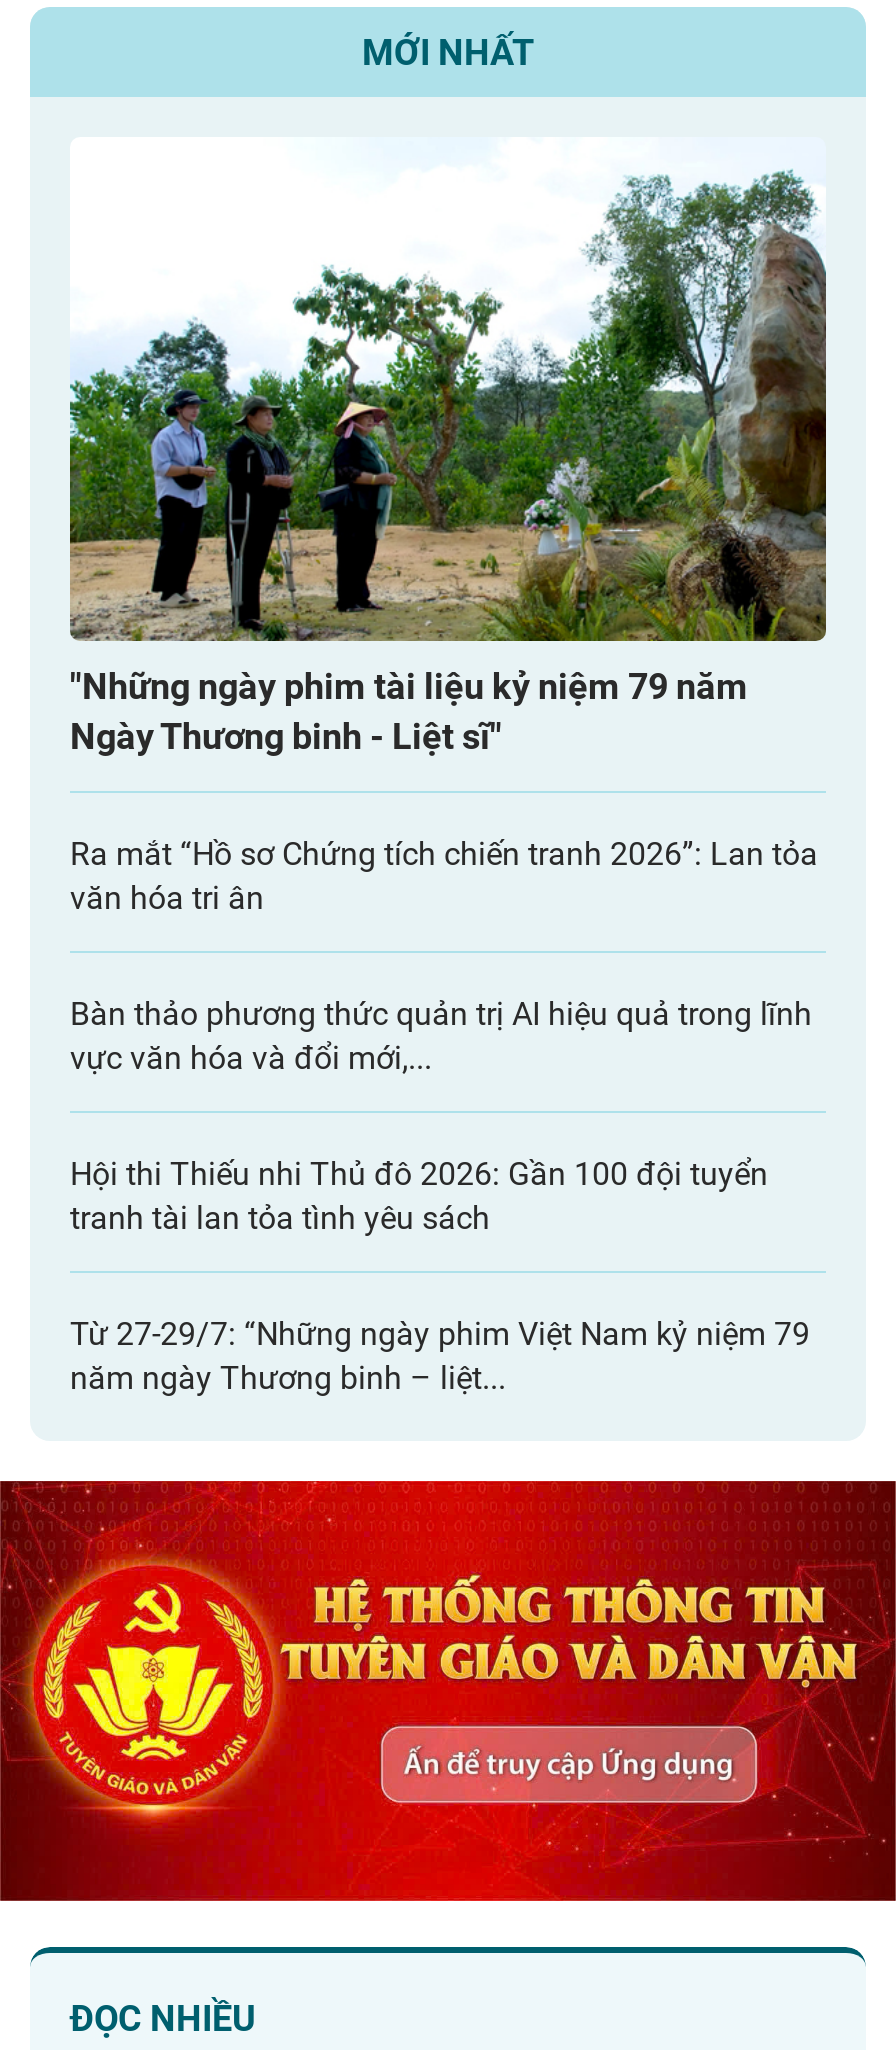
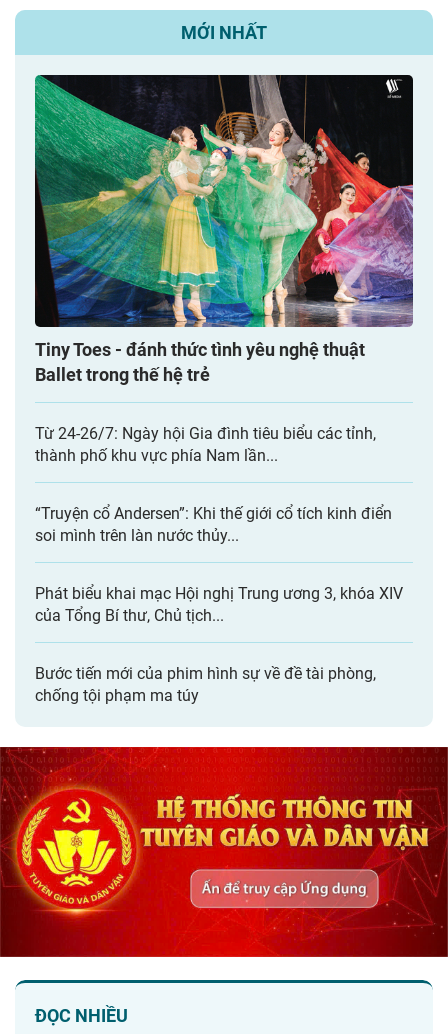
[68,137,828,756] [image] | "Những ngày phim tài liệu kỷ niệm 79 năm | Ngày Thương binh - Liệt sĩ" -> [34,74,414,385] [image] | Tiny Toes - đánh thức tình yêu nghệ thuật | Ballet trong thế hệ trẻ
[70,834,818,916] Ra mắt “Hồ sơ Chứng tích chiến tranh 2026”: Lan tỏa | văn hóa tri ân -> [35,424,376,465] Từ 24-26/7: Ngày hội Gia đình tiêu biểu các tỉnh, | thành phố khu vực phía Nam lần...
[70,994,812,1076] Bàn thảo phương thức quản trị AI hiệu quả trong lĩnh | vực văn hóa và đổi mới,... -> [35,504,392,545] “Truyện cổ Andersen”: Khi thế giới cổ tích kinh điển | soi mình trên làn nước thủy...
[70,1154,768,1236] Hội thi Thiếu nhi Thủ đô 2026: Gần 100 đội tuyển | tranh tài lan tỏa tình yêu sách -> [35,584,403,625] Phát biểu khai mạc Hội nghị Trung ương 3, khóa XIV | của Tổng Bí thư, Chủ tịch...
[70,1314,810,1396] Từ 27-29/7: “Những ngày phim Việt Nam kỷ niệm 79 | năm ngày Thương binh – liệt... -> [35,664,376,705] Bước tiến mới của phim hình sự về đề tài phòng, | chống tội phạm ma túy

